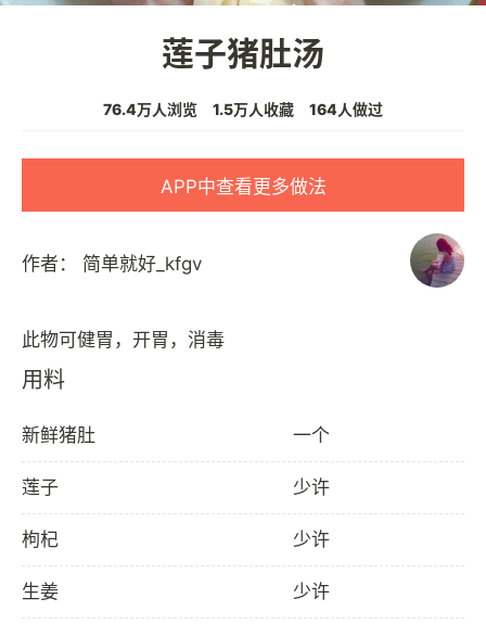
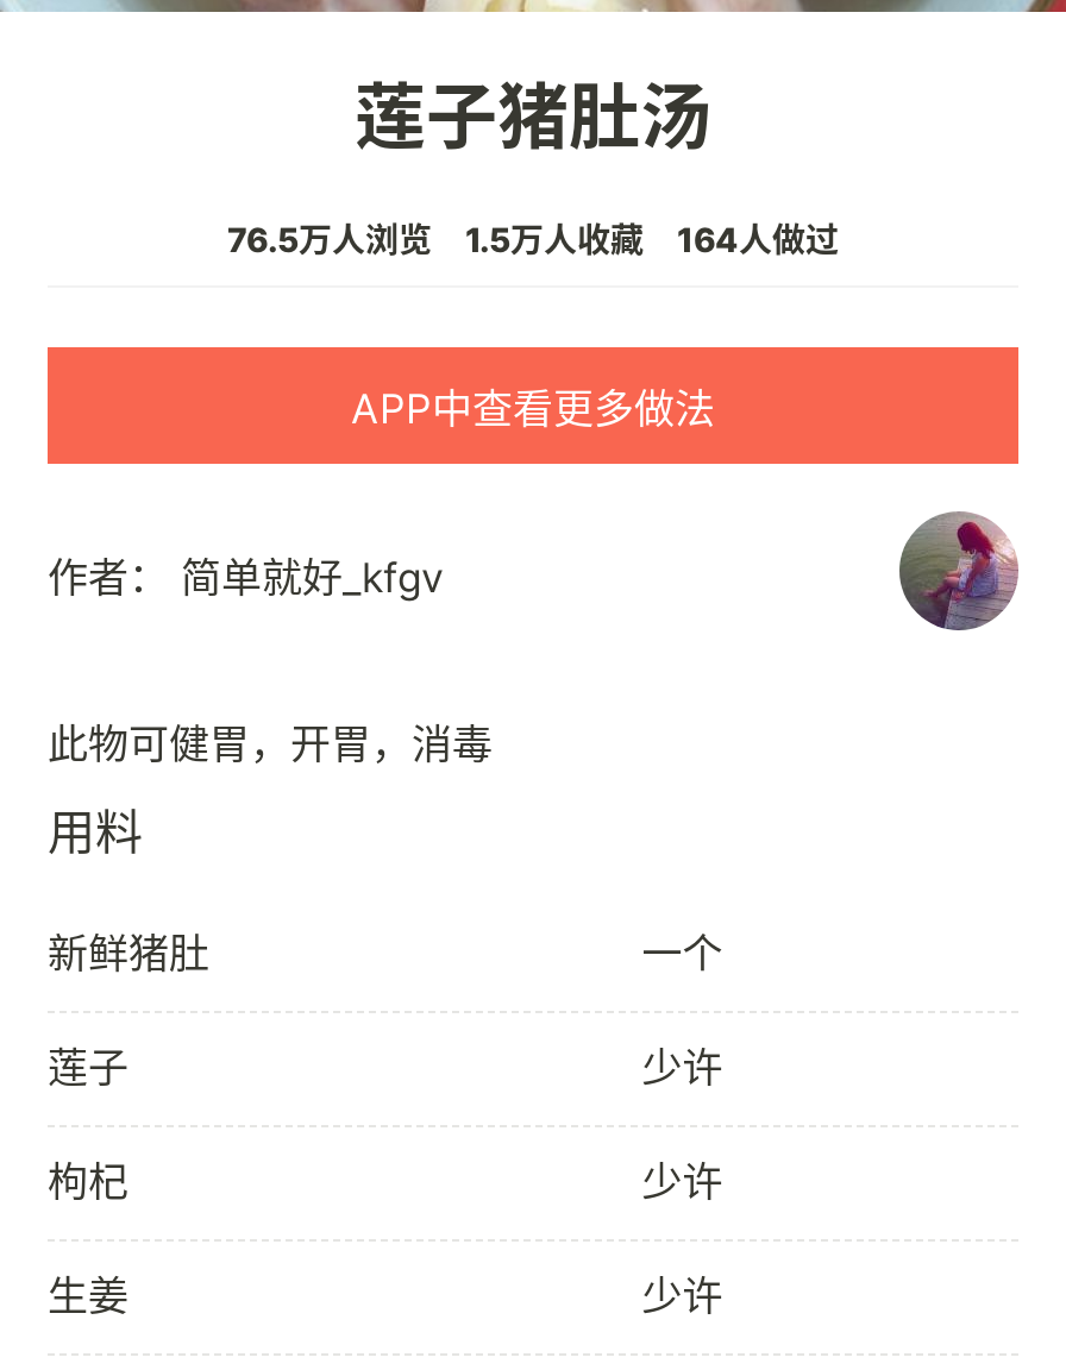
[103,99,383,118] 76.4万人浏览 1.5万人收藏 164人做过 -> [227,218,839,258] 76.5万人浏览 1.5万人收藏 164人做过

